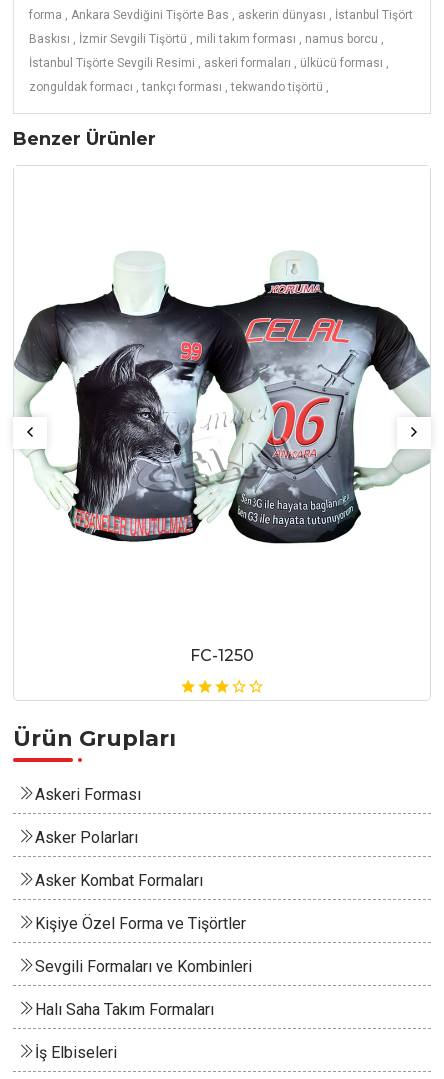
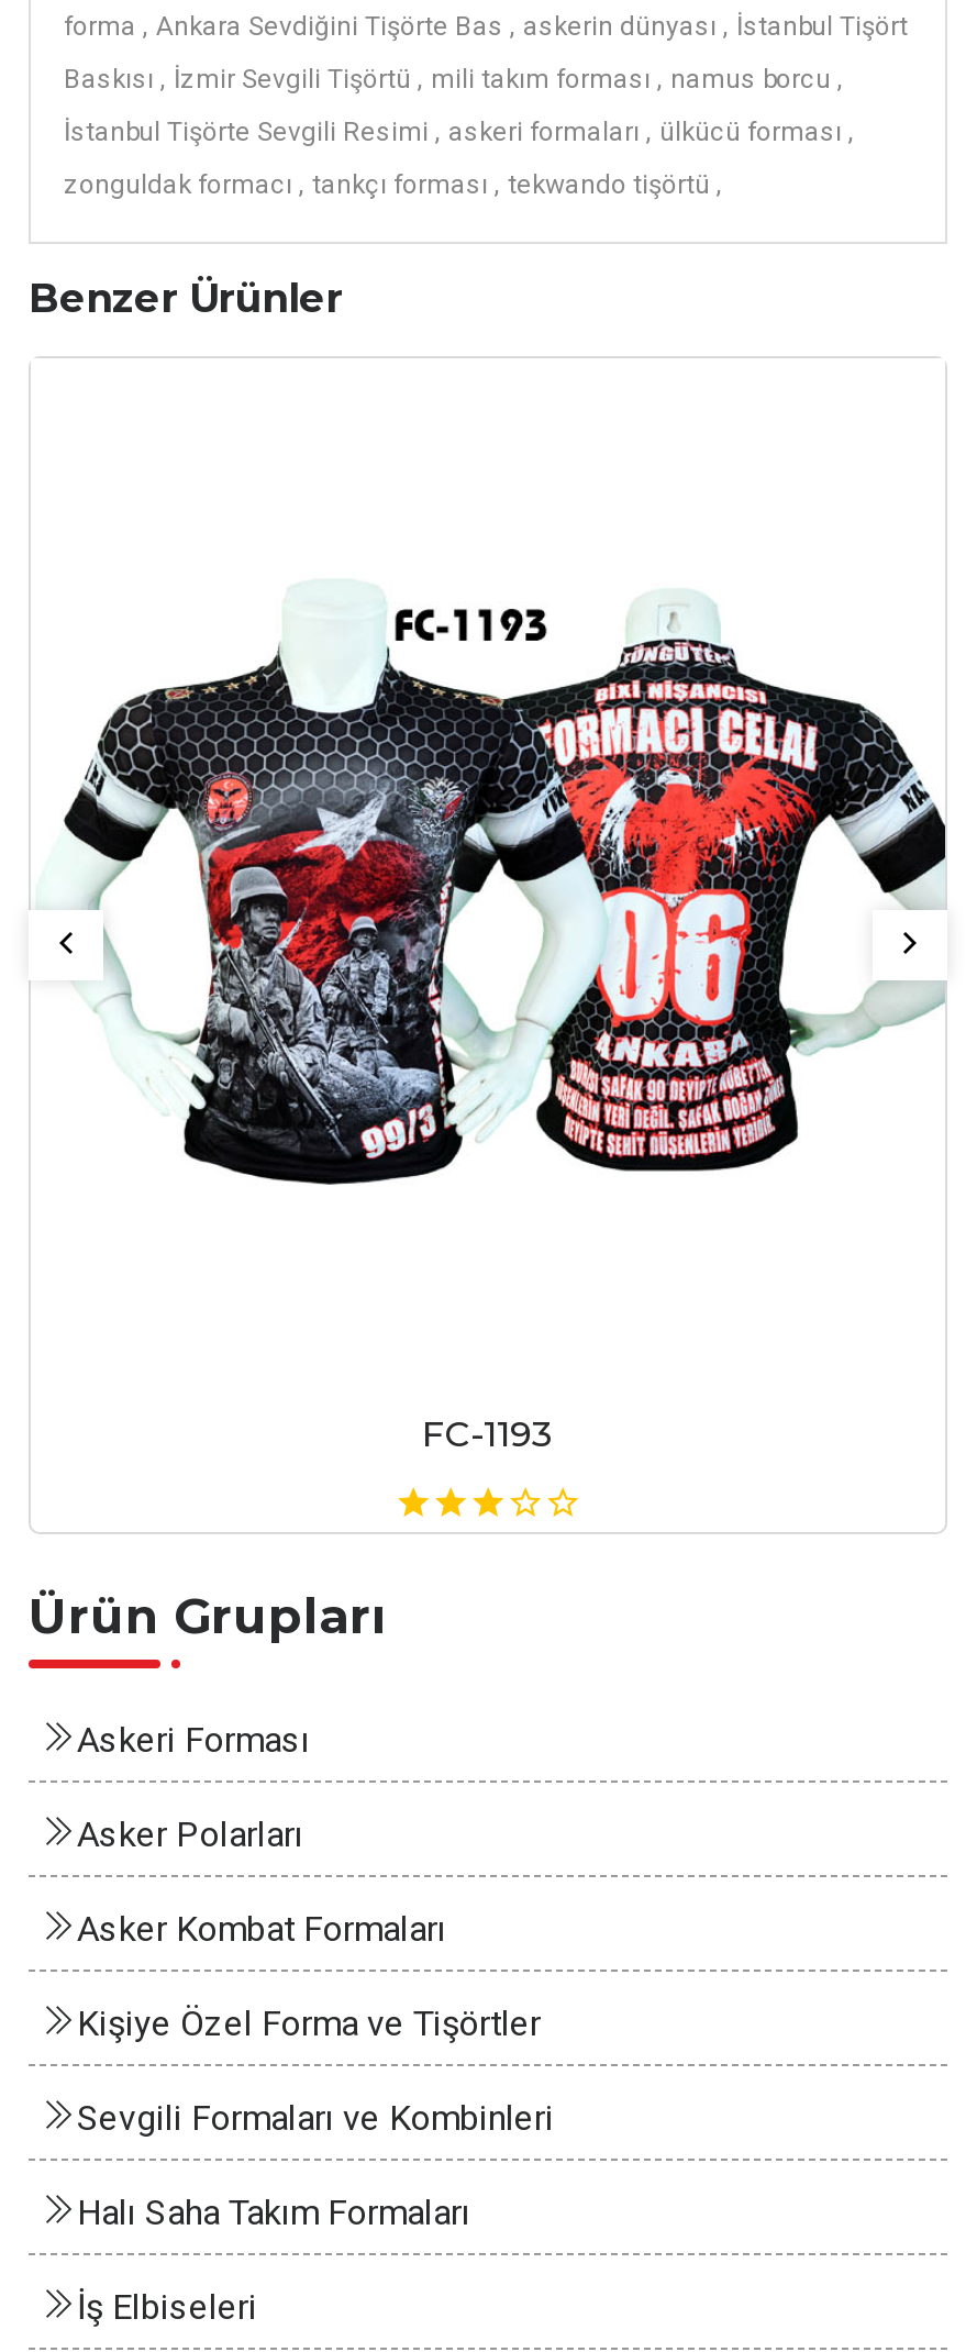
[13,251,431,545] [image] -> [31,547,947,1189] [image]
[190,646,254,665] FC-1250 -> [422,1414,554,1456] FC-1193

